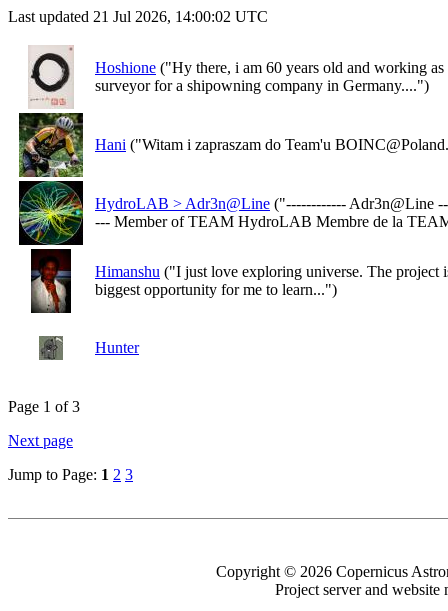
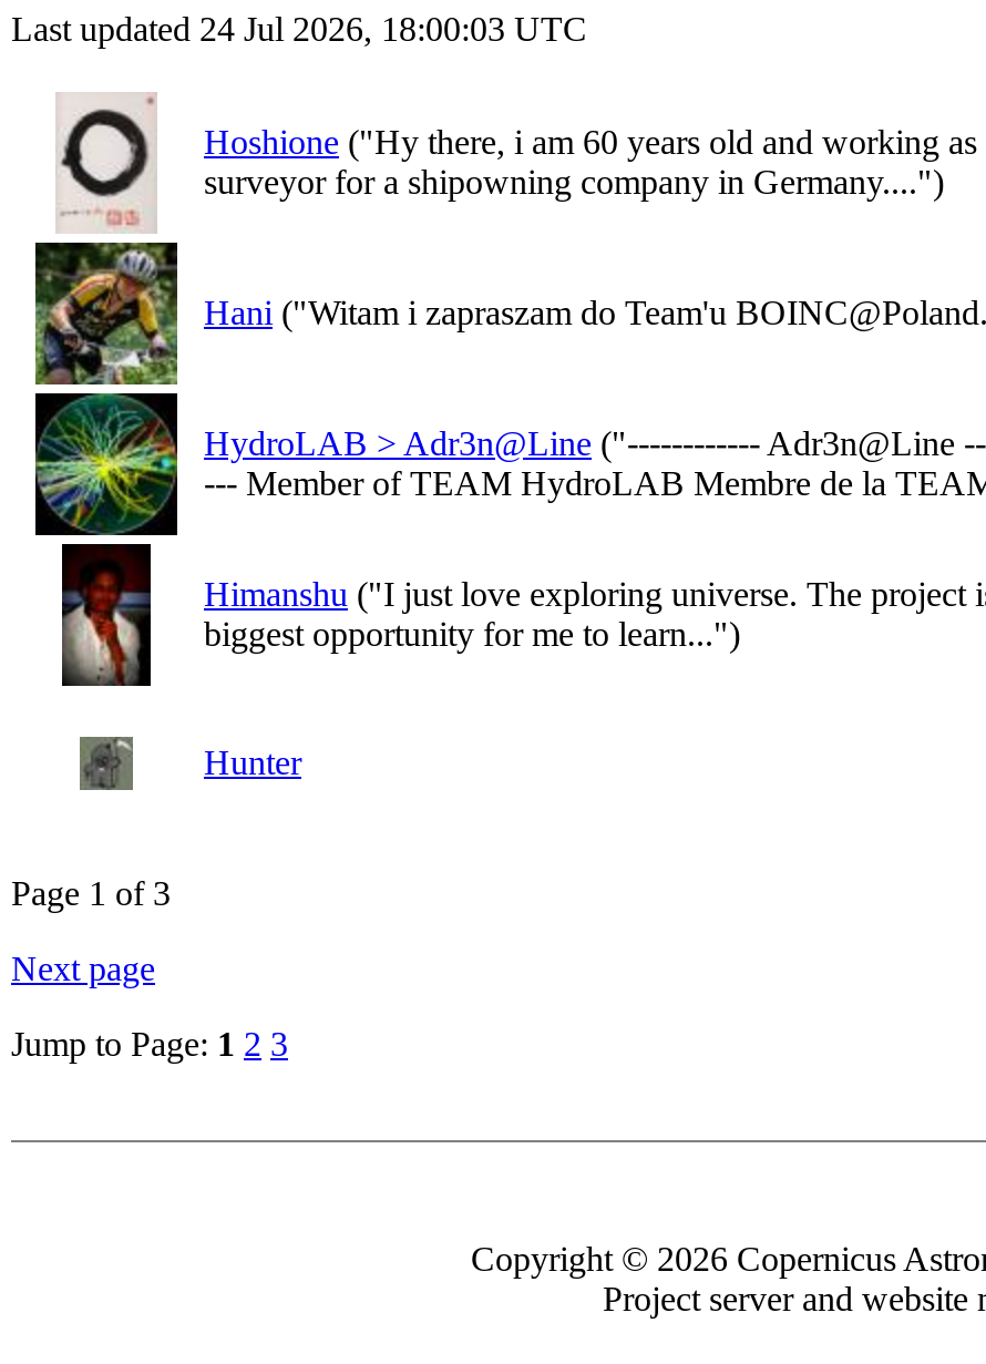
[8,8,268,25] Last updated 21 Jul 2026, 14:00:02 UTC -> [11,10,587,48] Last updated 24 Jul 2026, 18:00:03 UTC

